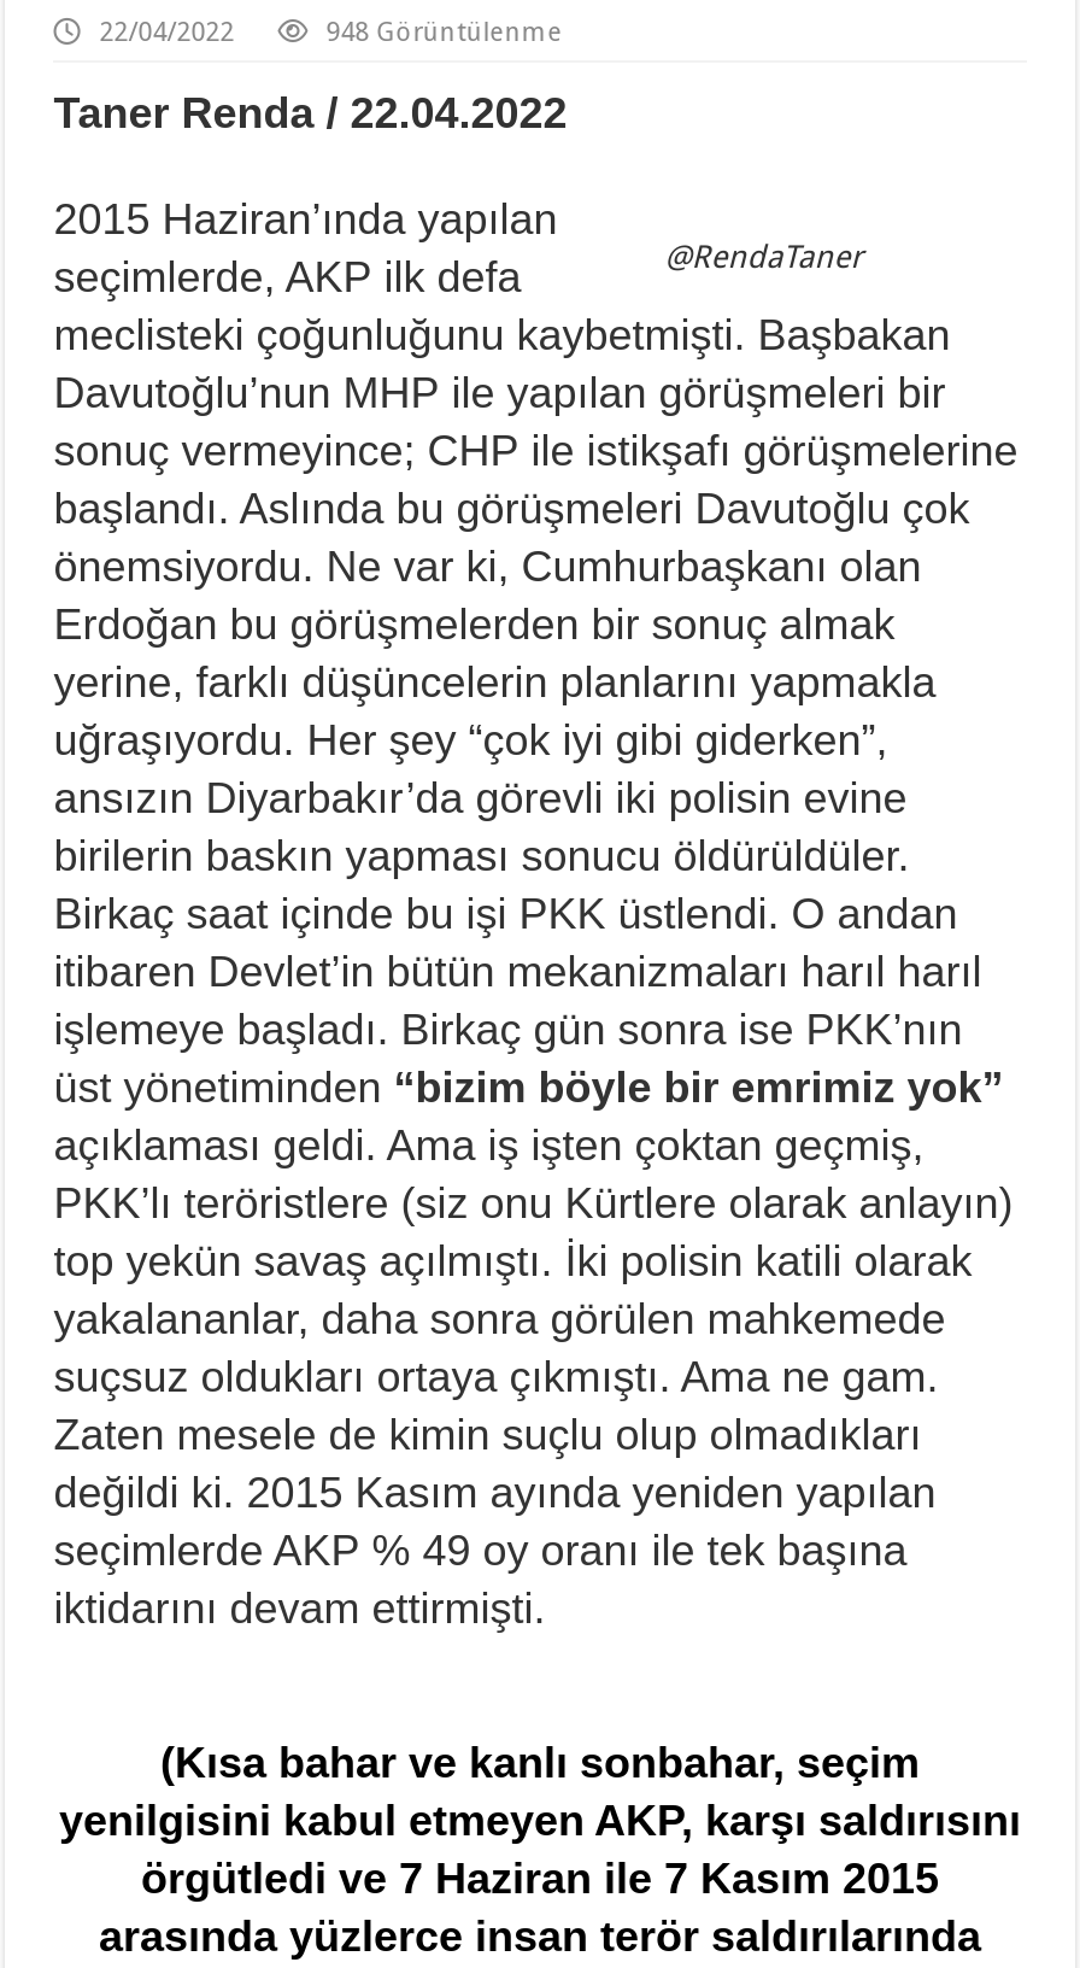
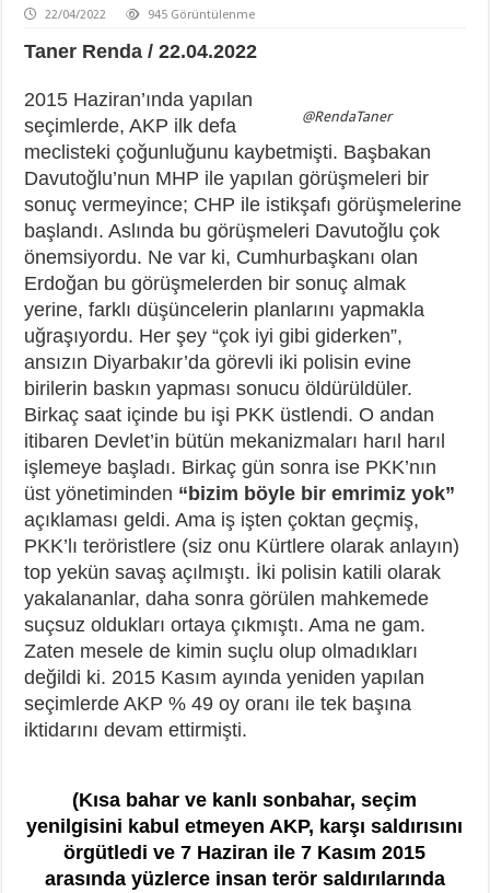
[326,16,562,48] 948 Görüntülenme -> [148,7,255,22] 945 Görüntülenme

